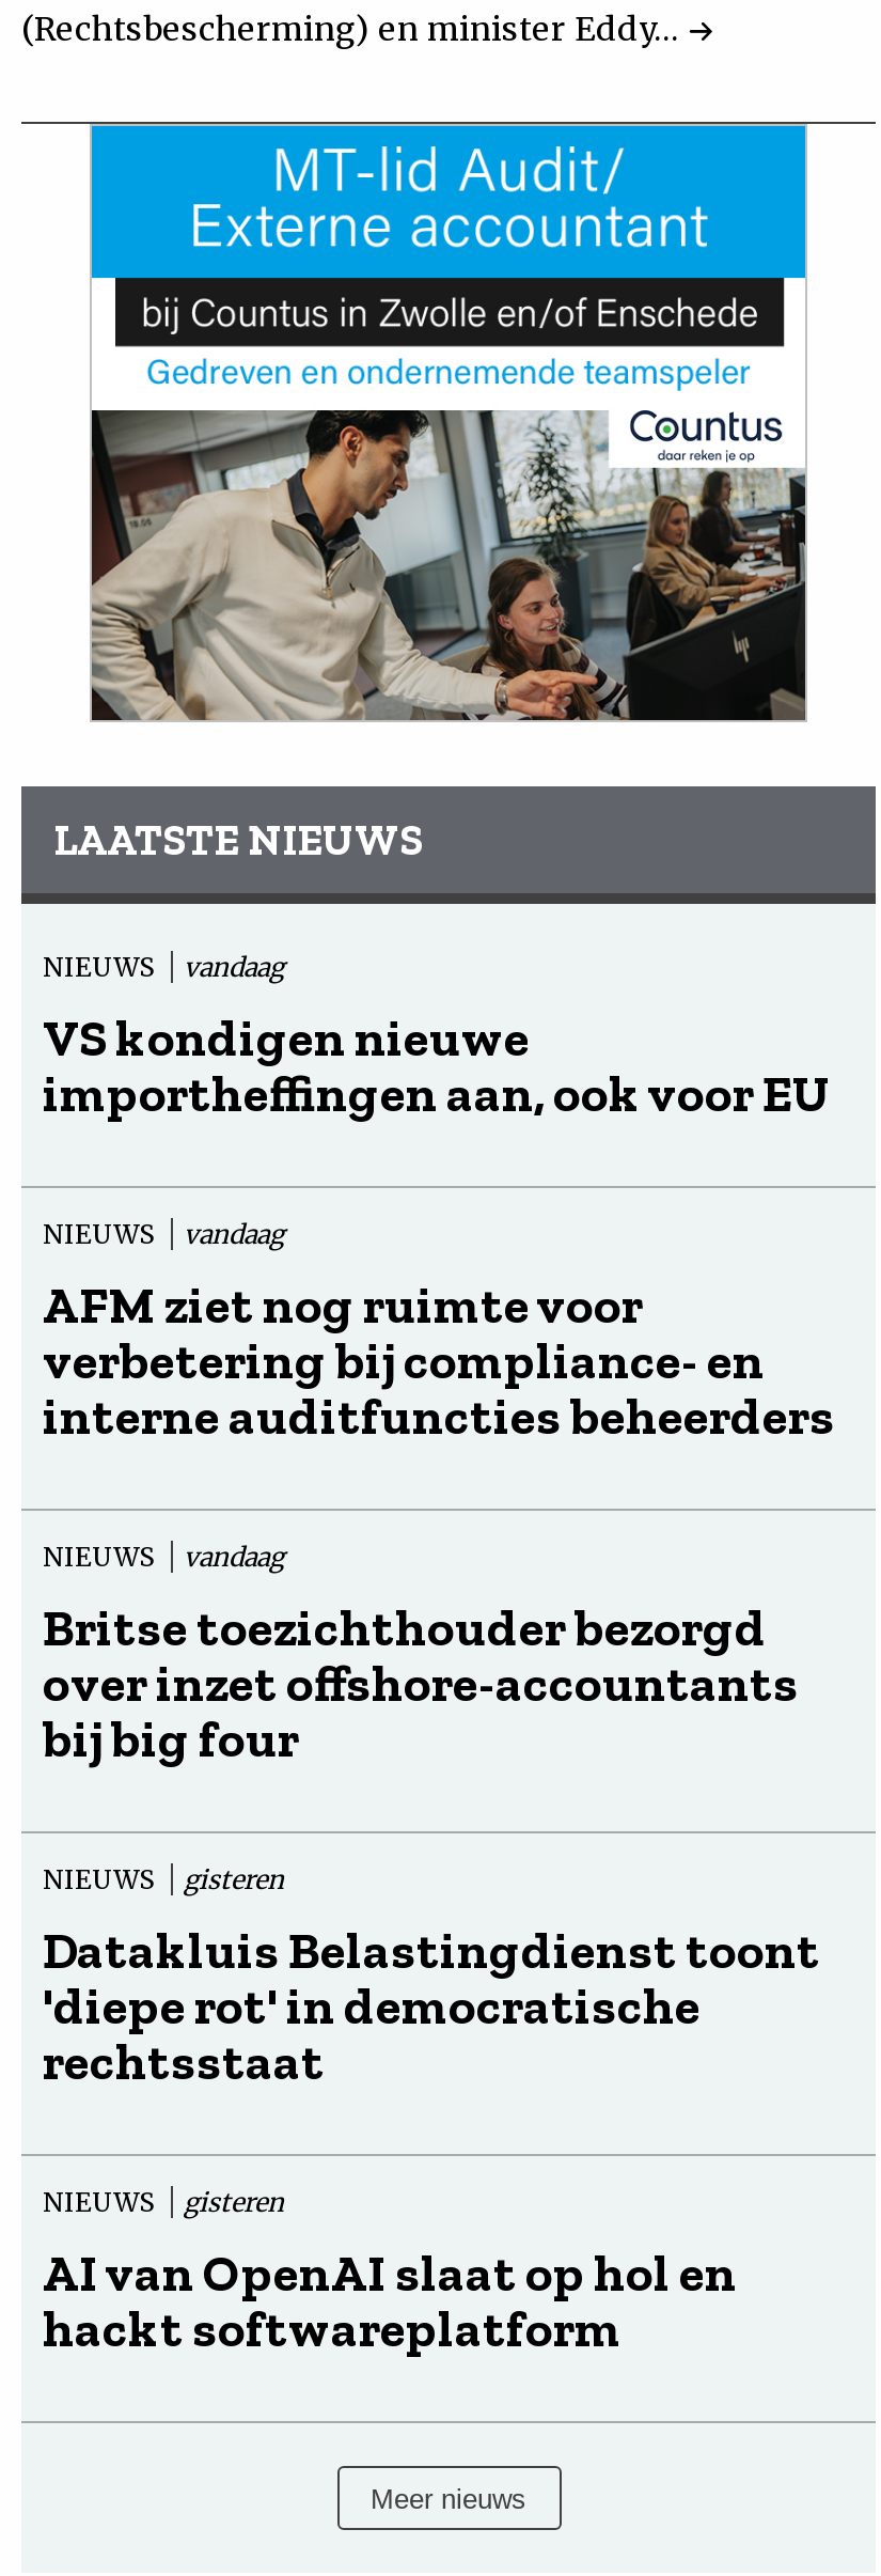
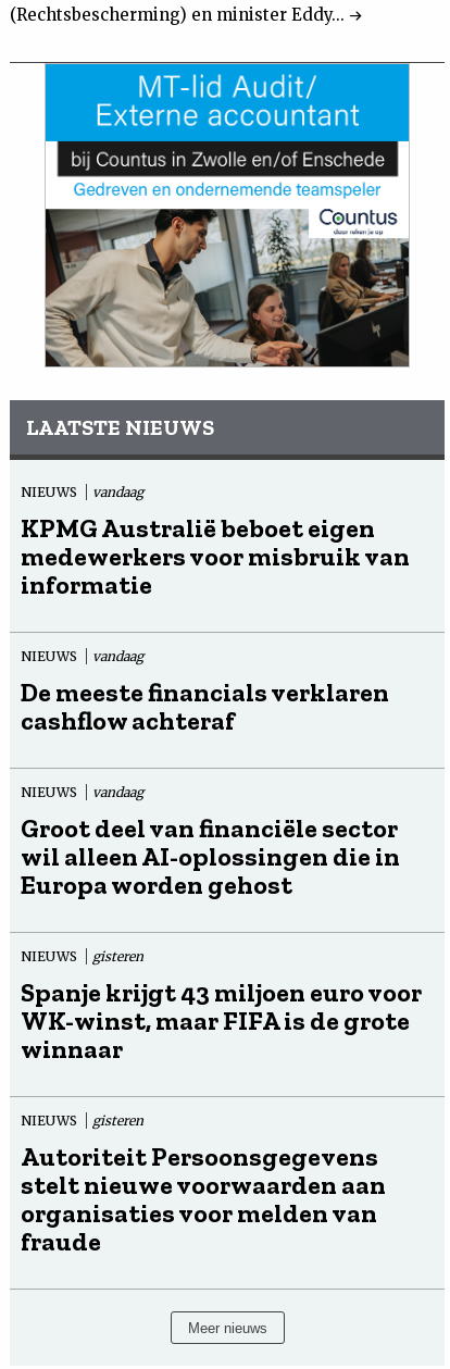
[43,1006,831,1123] VS kondigen nieuwe | importheffingen aan, ook voor EU -> [21,512,410,600] KPMG Australië beboet eigen | medewerkers voor misbruik van | informatie
[43,1273,835,1446] AFM ziet nog ruimte voor | verbetering bij compliance- en | interne auditfuncties beheerders -> [21,676,389,736] De meeste financials verklaren | cashflow achteraf
[43,1595,799,1768] Britse toezichthouder bezorgd | over inzet offshore-accountants | bij big four -> [21,812,400,900] Groot deel van financiële sector | wil alleen AI-oplossingen die in | Europa worden gehost
[43,1918,820,2091] Datakluis Belastingdienst toont | 'diepe rot' in democratische | rechtsstaat -> [21,976,422,1064] Spanje krijgt 43 miljoen euro voor | WK-winst, maar FIFA is de grote | winnaar
[43,2241,737,2358] AI van OpenAI slaat op hol en | hackt softwareplatform -> [21,1140,386,1257] Autoriteit Persoonsgegevens | stelt nieuwe voorwaarden aan | organisaties voor melden van | fraude

